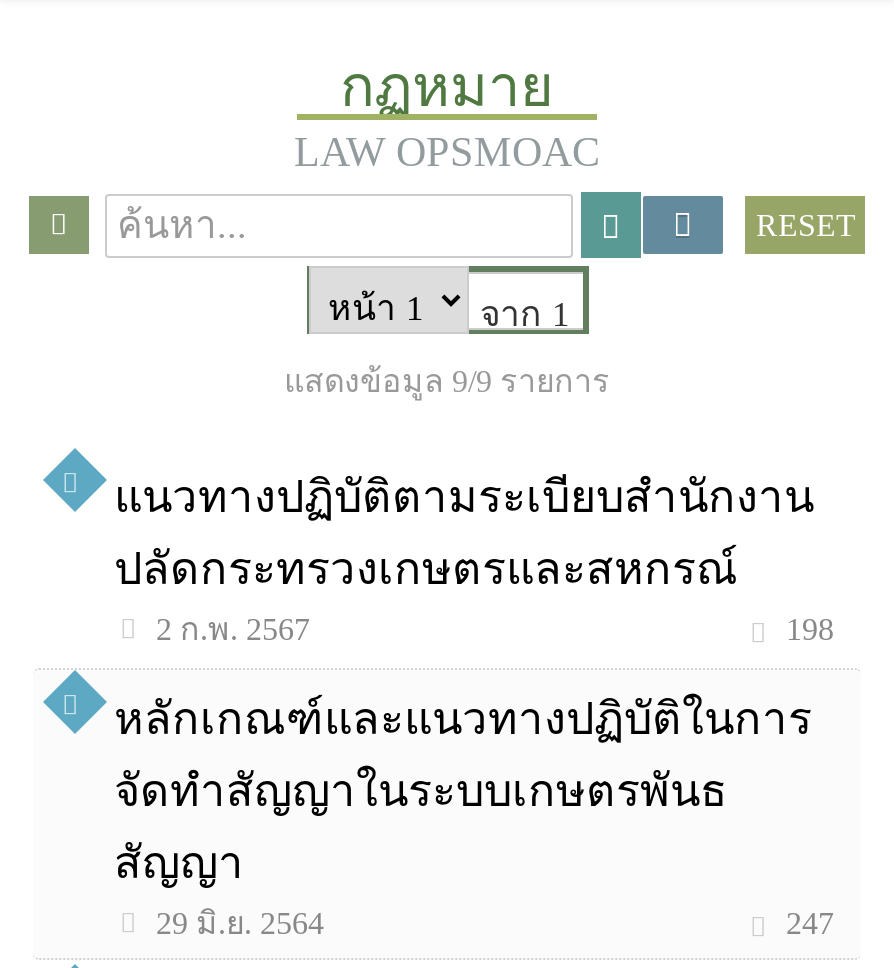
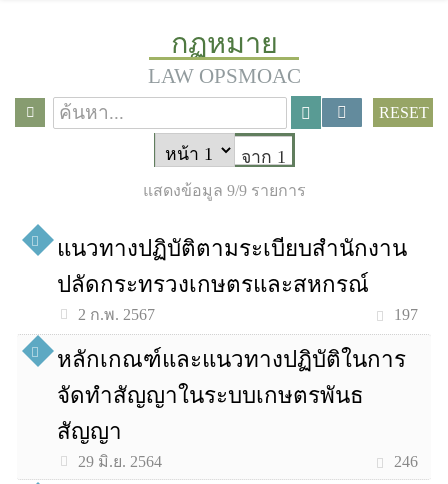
[786,611,834,645] 198 -> [393,305,417,322] 197
[786,905,834,939] 247 -> [393,452,417,469] 246

